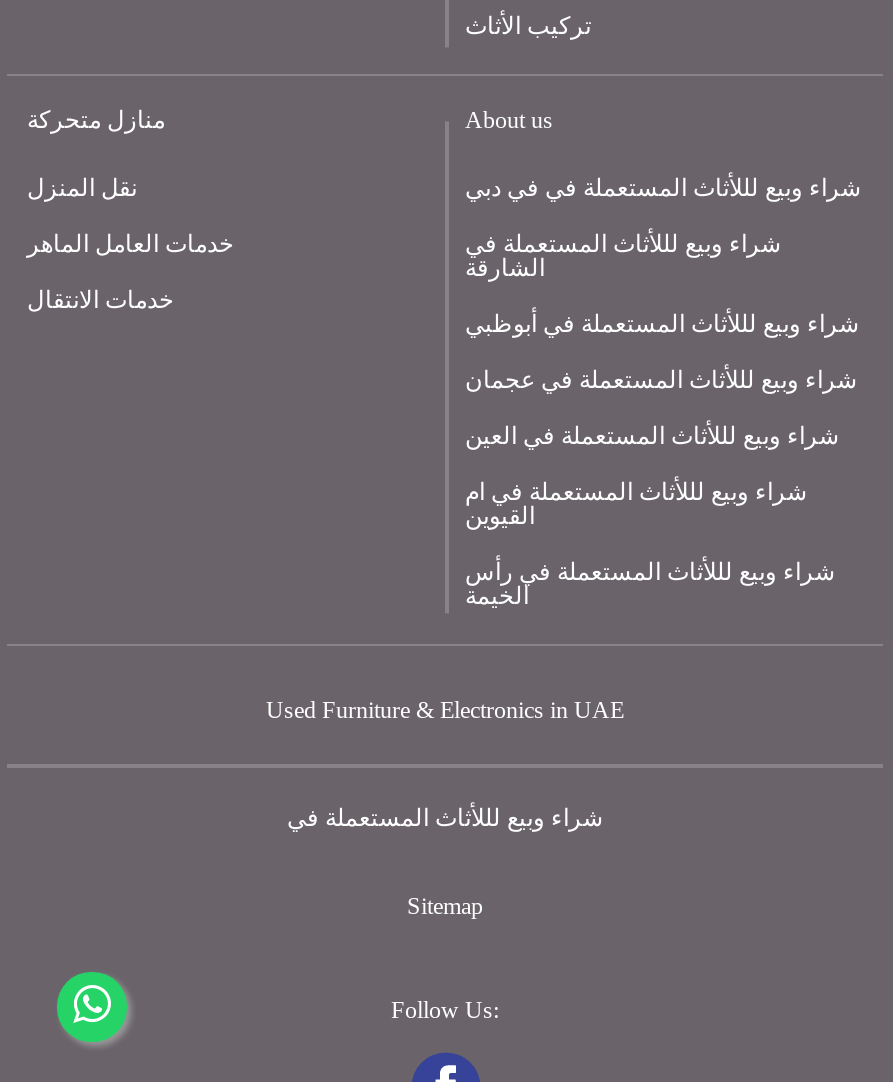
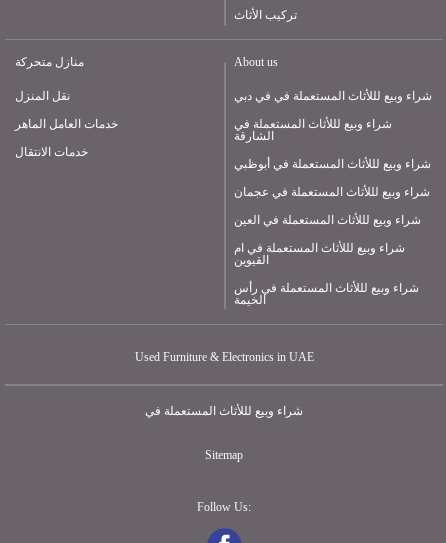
[55,970,133,1048] [image] -> none

